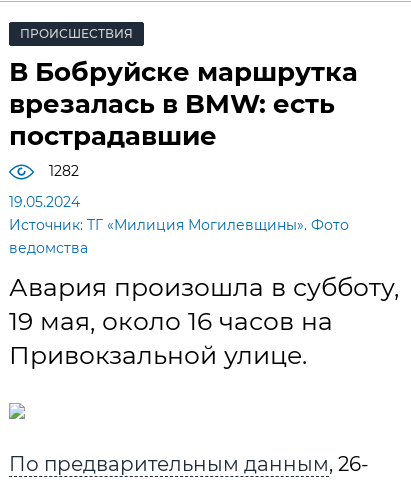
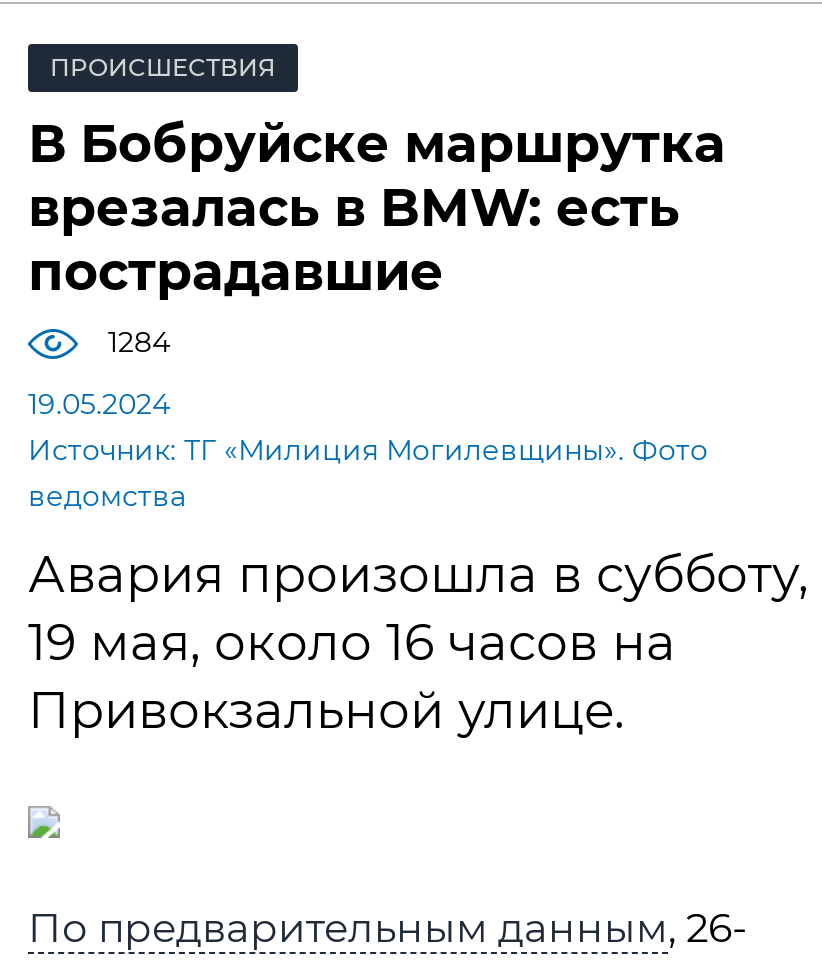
[49,162,79,180] 1282 -> [108,324,170,360] 1284

